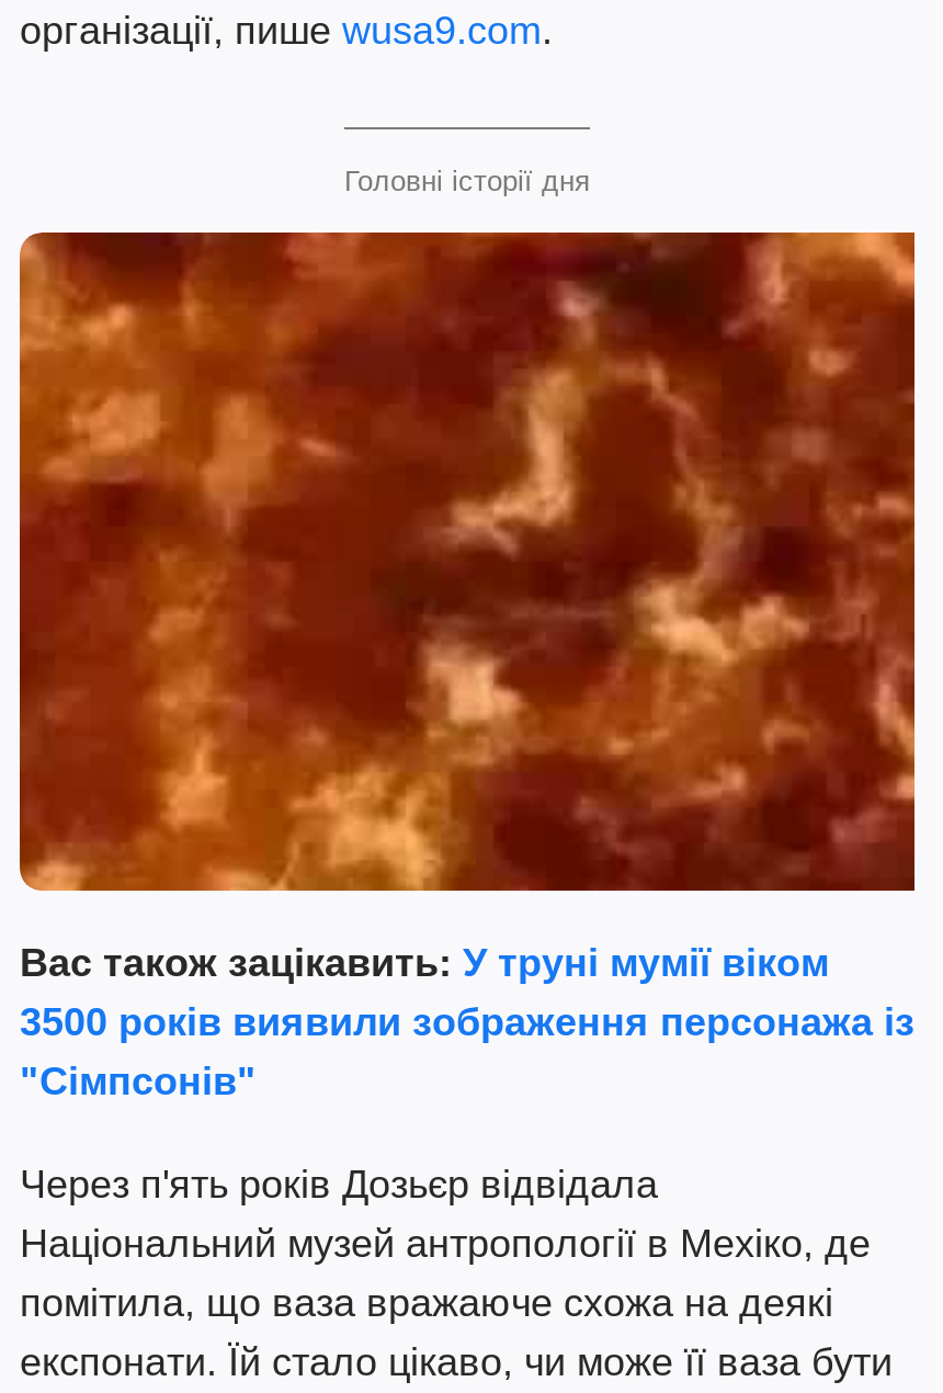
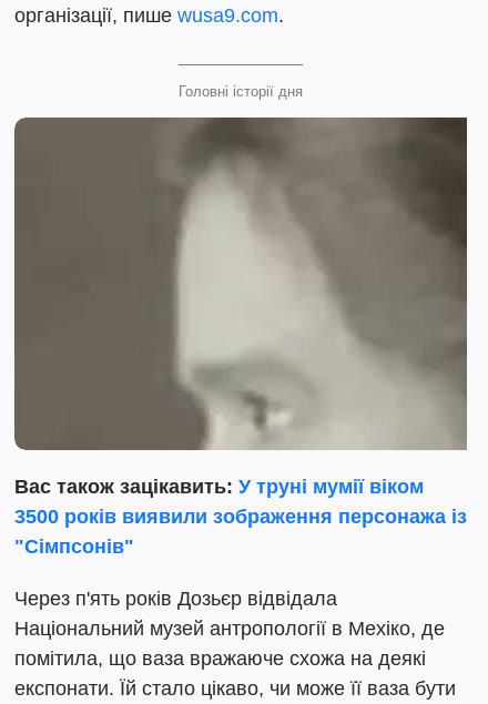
[18,230,917,893] [image] -> [13,116,468,451] [image]

